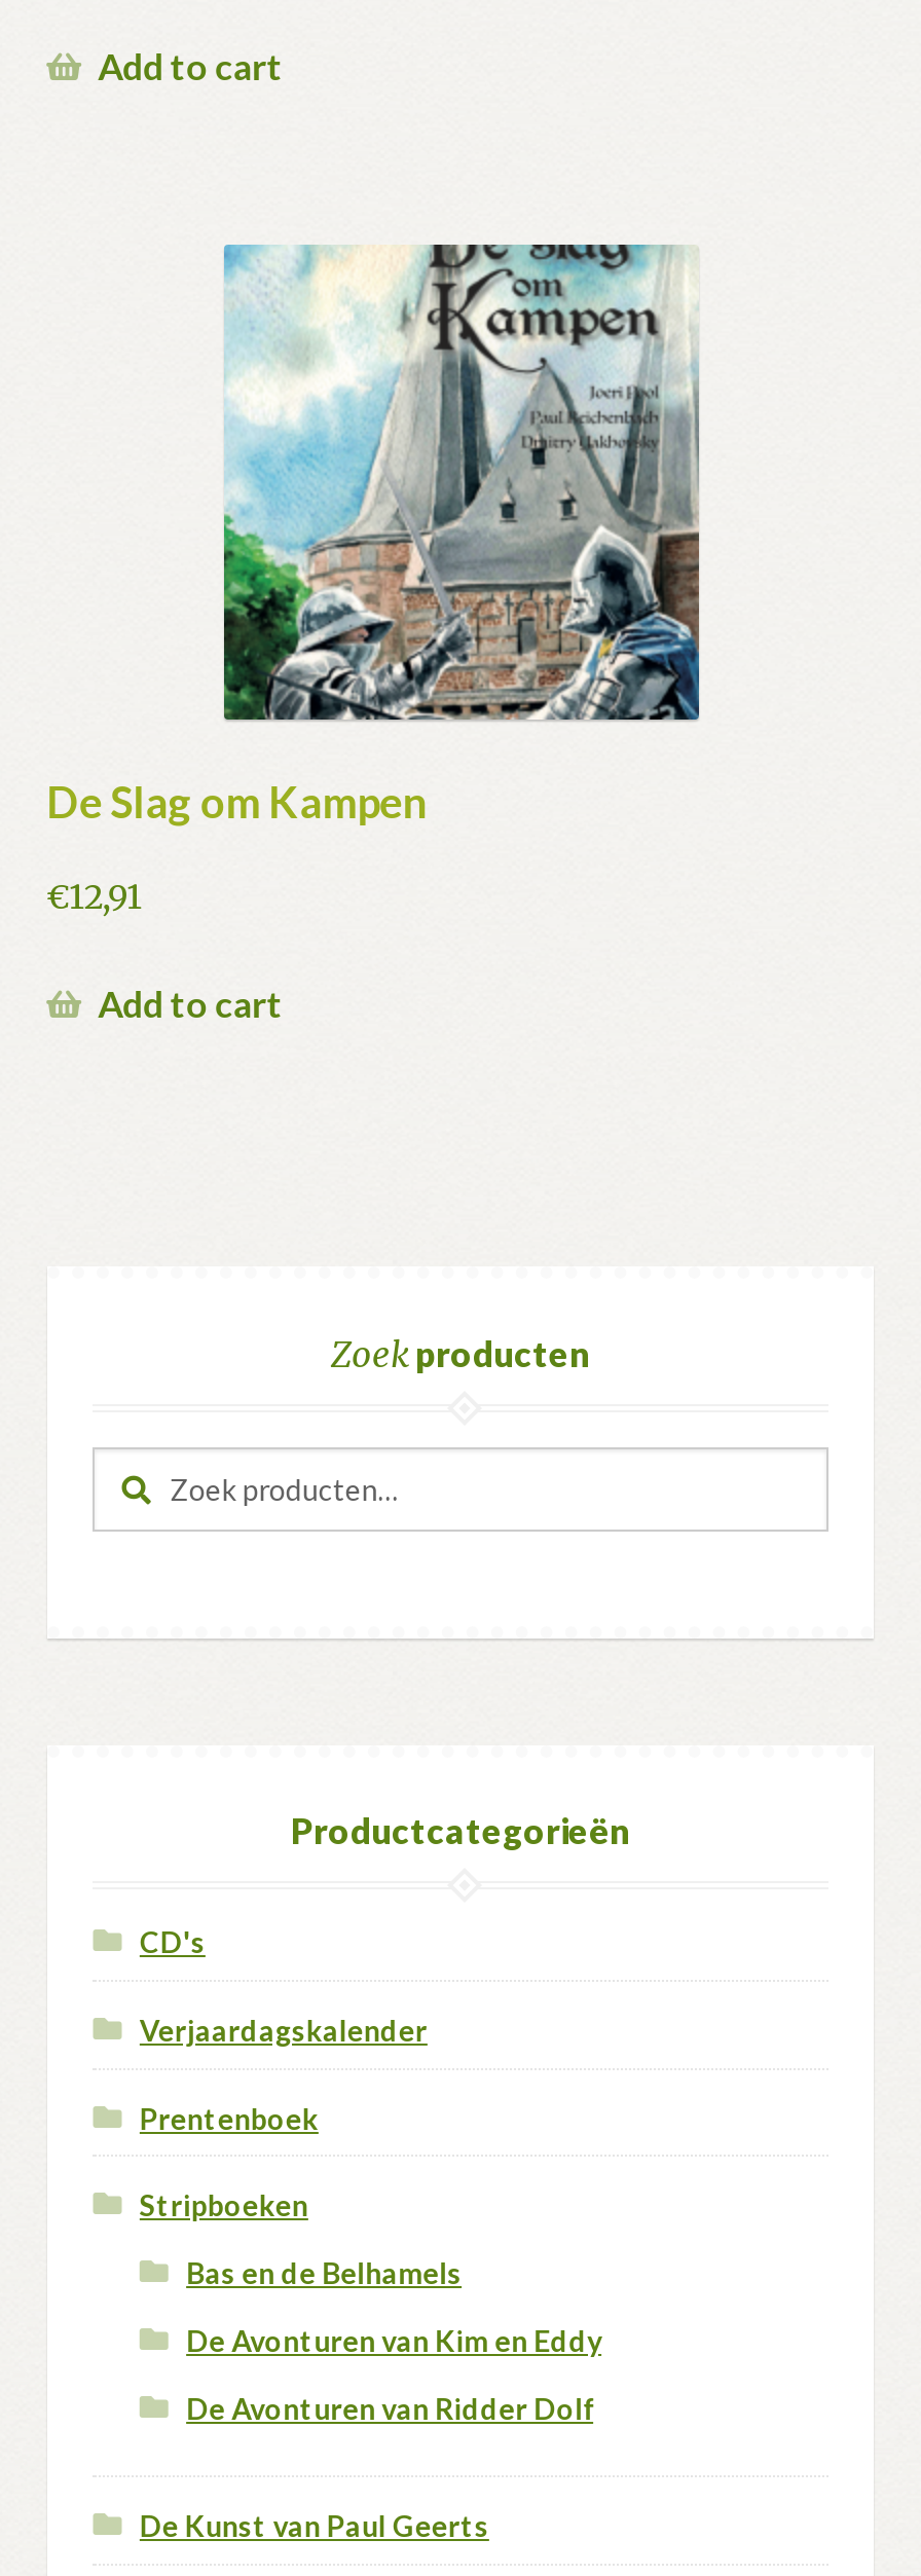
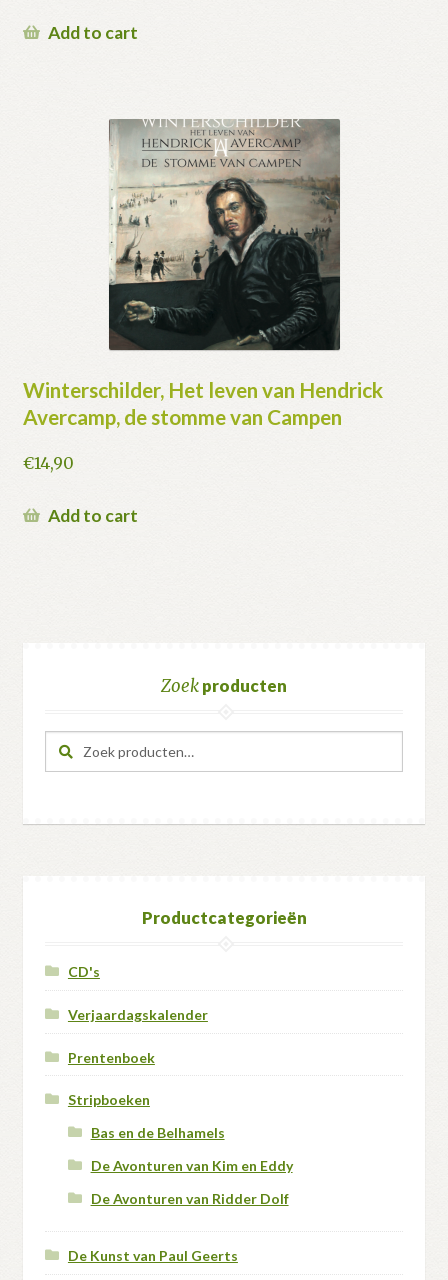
[46,243,701,826] [image] | De Slag om Kampen -> [23,119,383,429] [image] | Winterschilder, Het leven van Hendrick | Avercamp, de stomme van Campen
[46,875,141,916] €12,91 -> [23,453,74,473] €14,90

